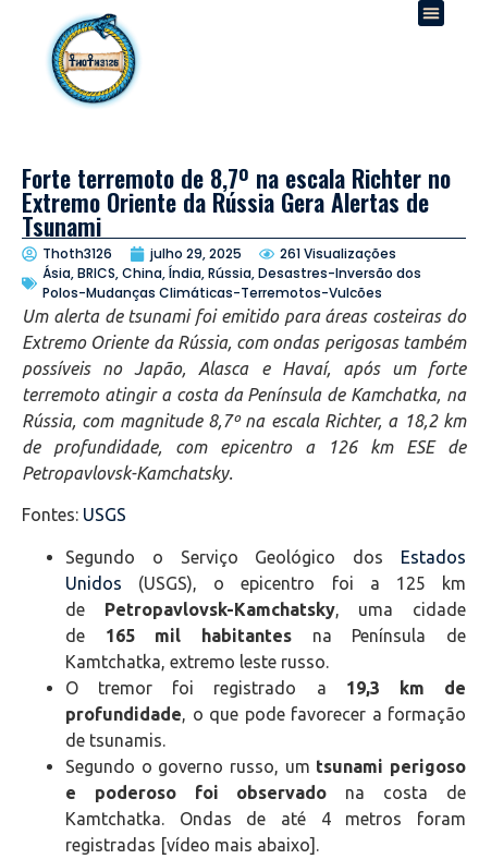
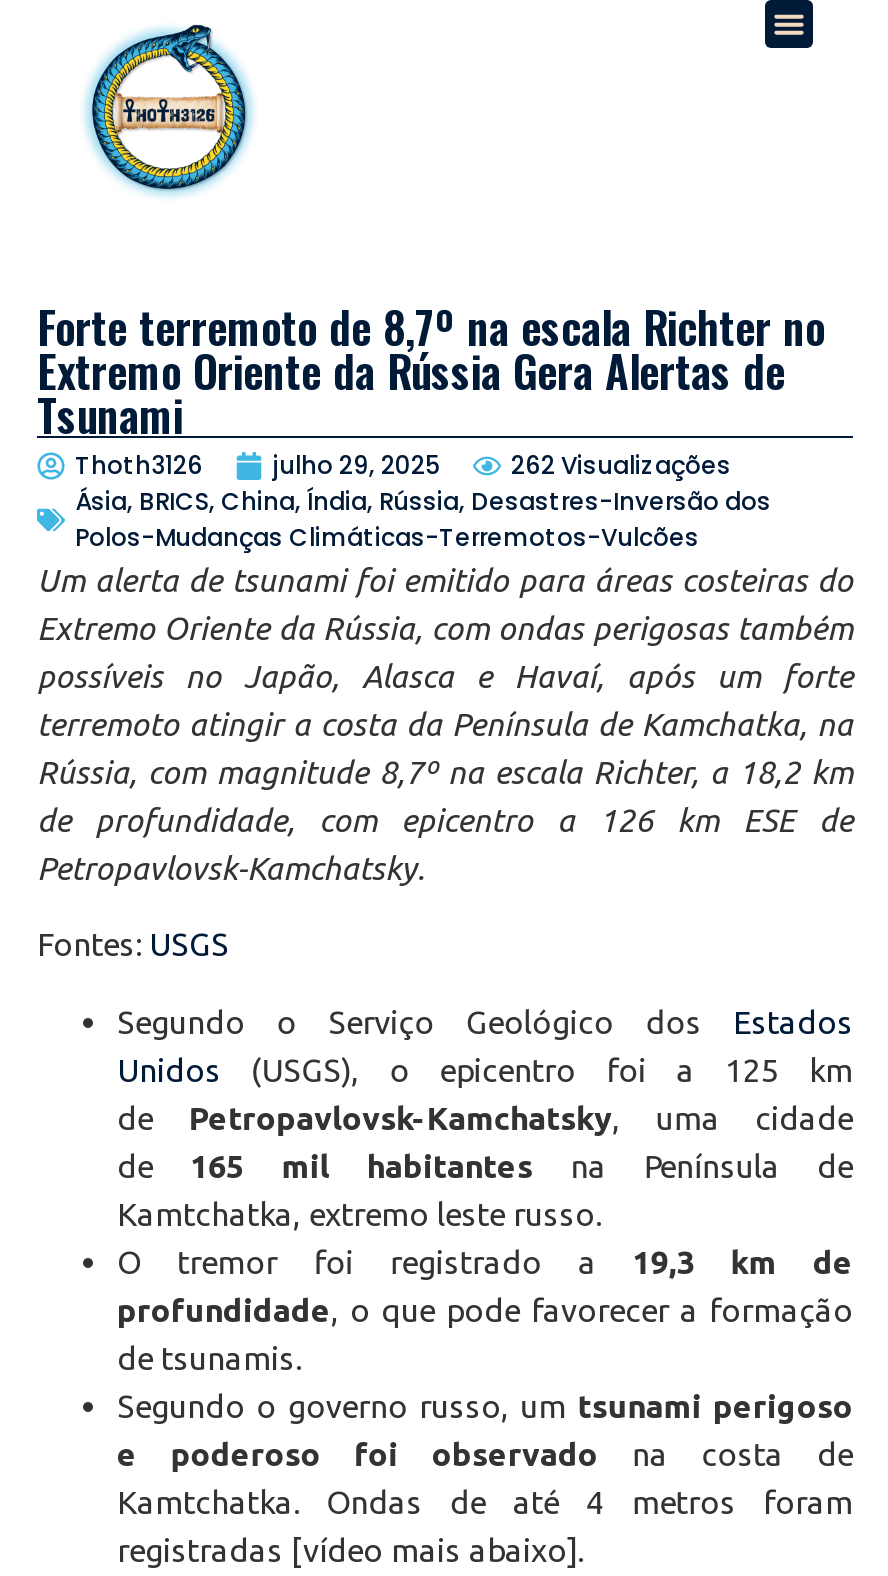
[280,244,396,263] 261 Visualizações -> [511,448,731,482] 262 Visualizações

